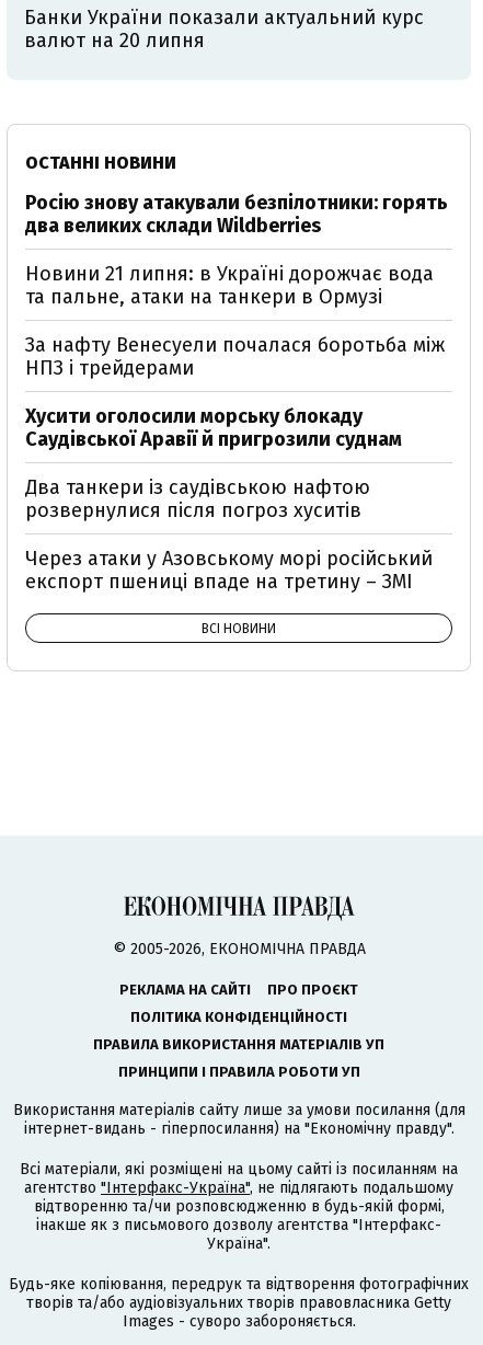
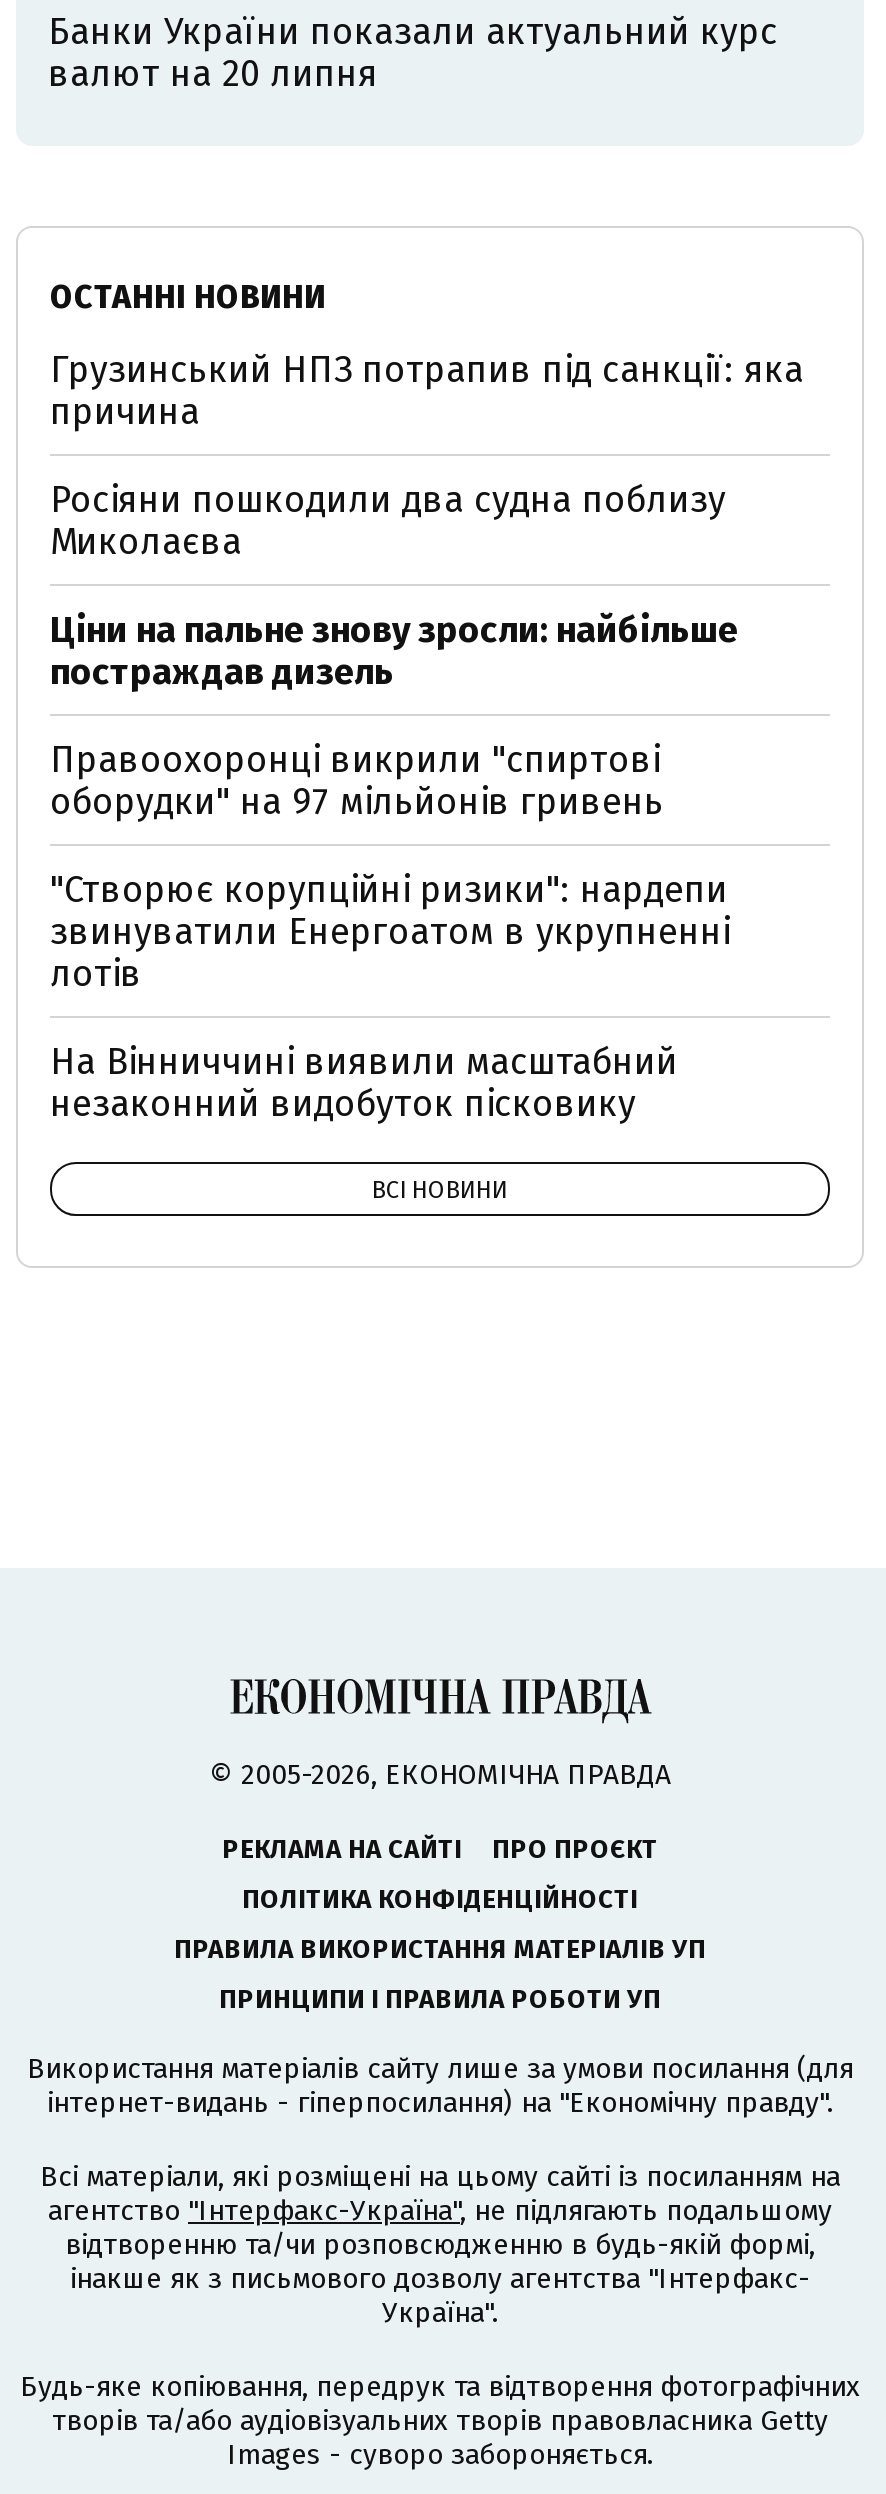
[25,191,448,238] Росію знову атакували безпілотники: горять | два великих склади Wildberries -> [50,348,804,434] Грузинський НПЗ потрапив під санкції: яка | причина
[25,262,434,309] Новини 21 липня: в Україні дорожчає вода | та пальне, атаки на танкери в Ормузі -> [50,478,726,564] Росіяни пошкодили два судна поблизу | Миколаєва
[25,333,445,380] За нафту Венесуели почалася боротьба між | НПЗ і трейдерами -> [50,608,738,694] Ціни на пальне знову зросли: найбільше | постраждав дизель
[25,404,402,451] Хусити оголосили морську блокаду | Саудівської Аравії й пригрозили суднам -> [50,738,664,824] Правоохоронці викрили "спиртові | оборудки" на 97 мільйонів гривень
[25,476,370,523] Два танкери із саудівською нафтою | розвернулися після погроз хуситів -> [50,868,730,996] "Створює корупційні ризики": нардепи | звинуватили Енергоатом в укрупненні | лотів
[25,547,433,594] Через атаки у Азовському морі російський | експорт пшениці впаде на третину – ЗМІ -> [50,1040,678,1126] На Вінниччині виявили масштабний | незаконний видобуток пісковику

